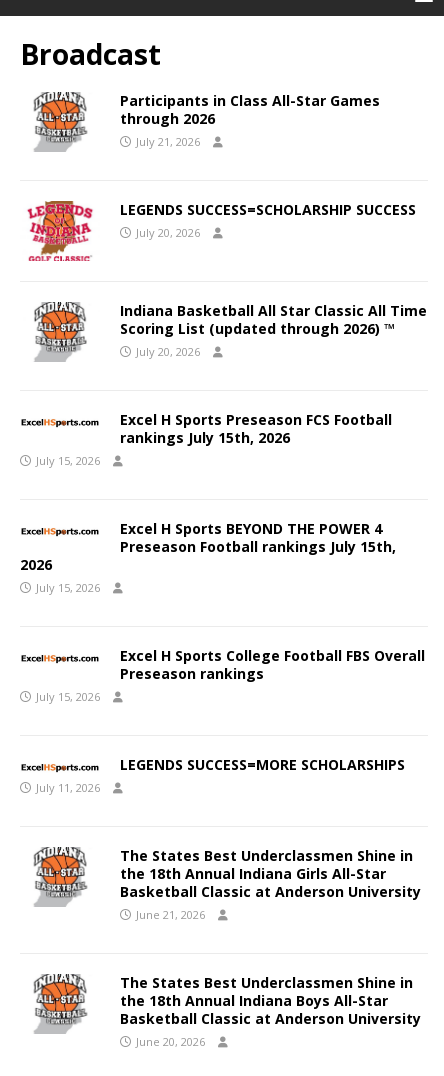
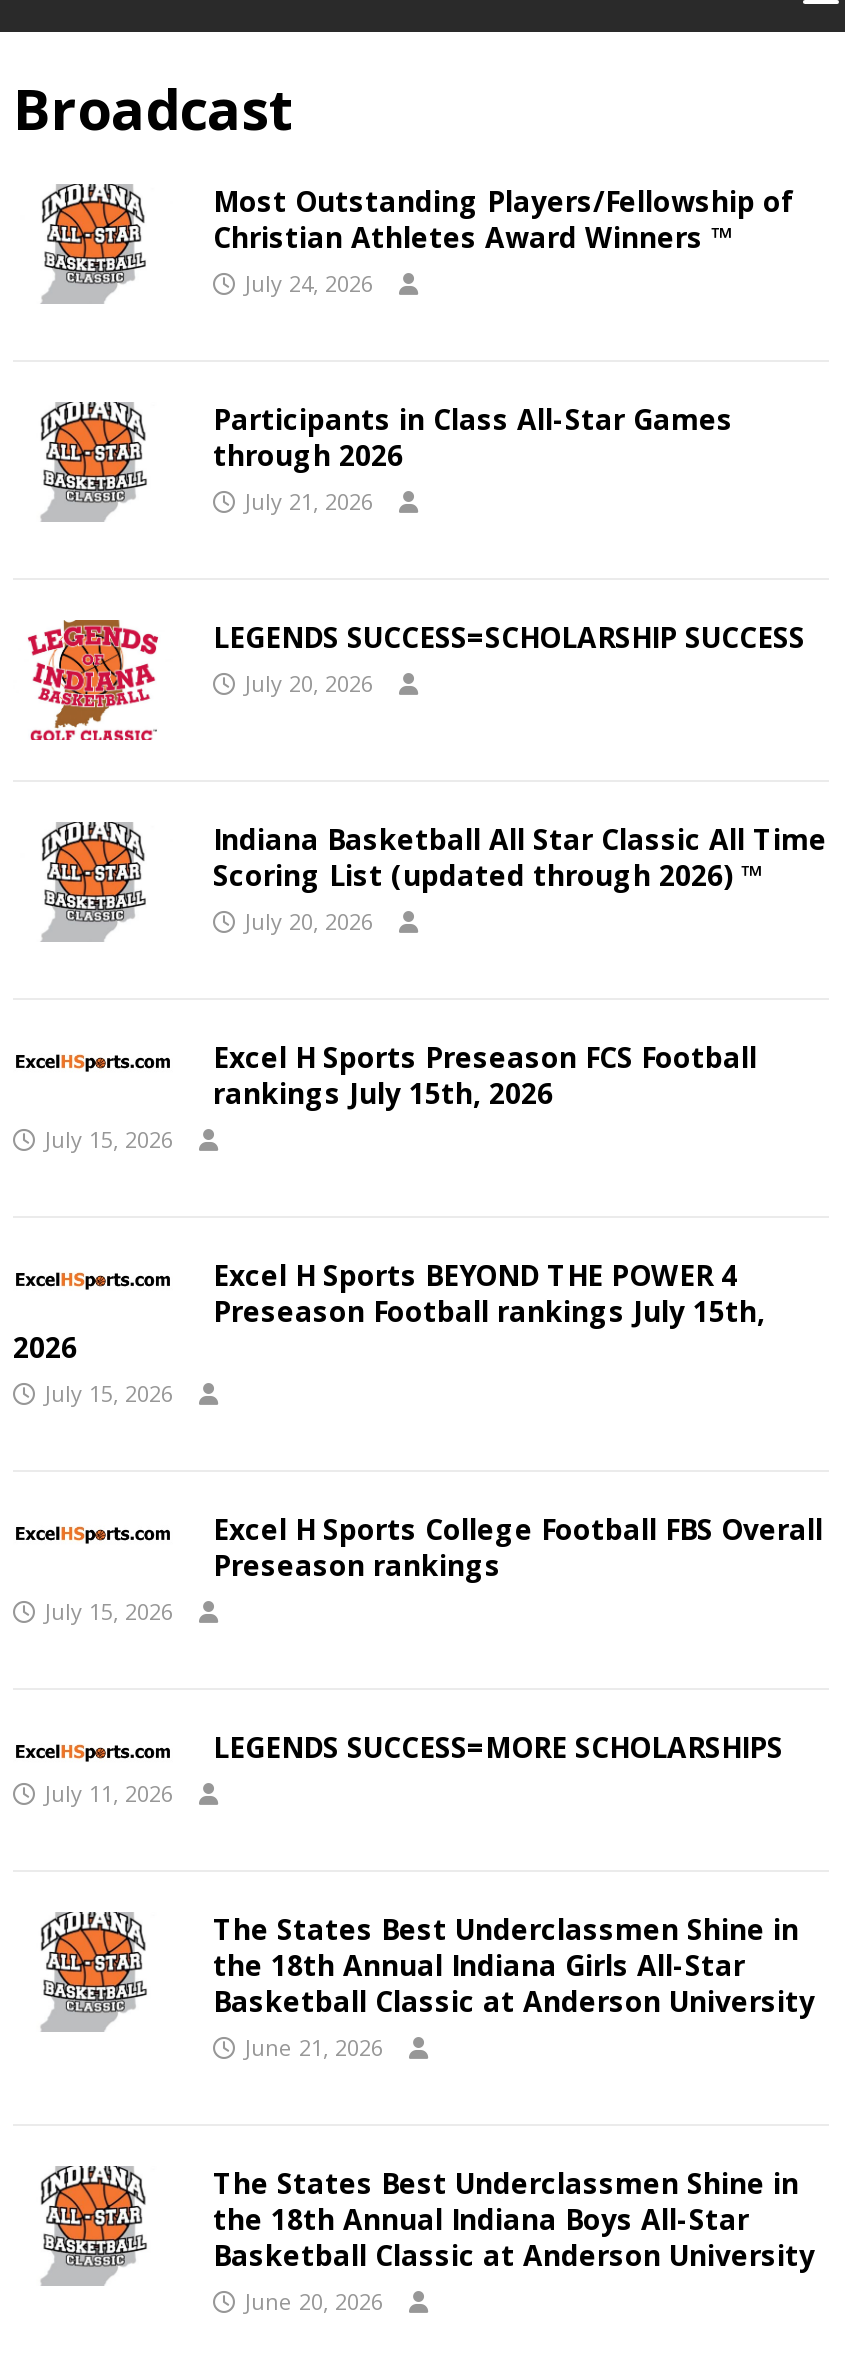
none -> [213,182,795,298] Most Outstanding Players/Fellowship of | Christian Athletes Award Winners ™ | July 24, 2026

